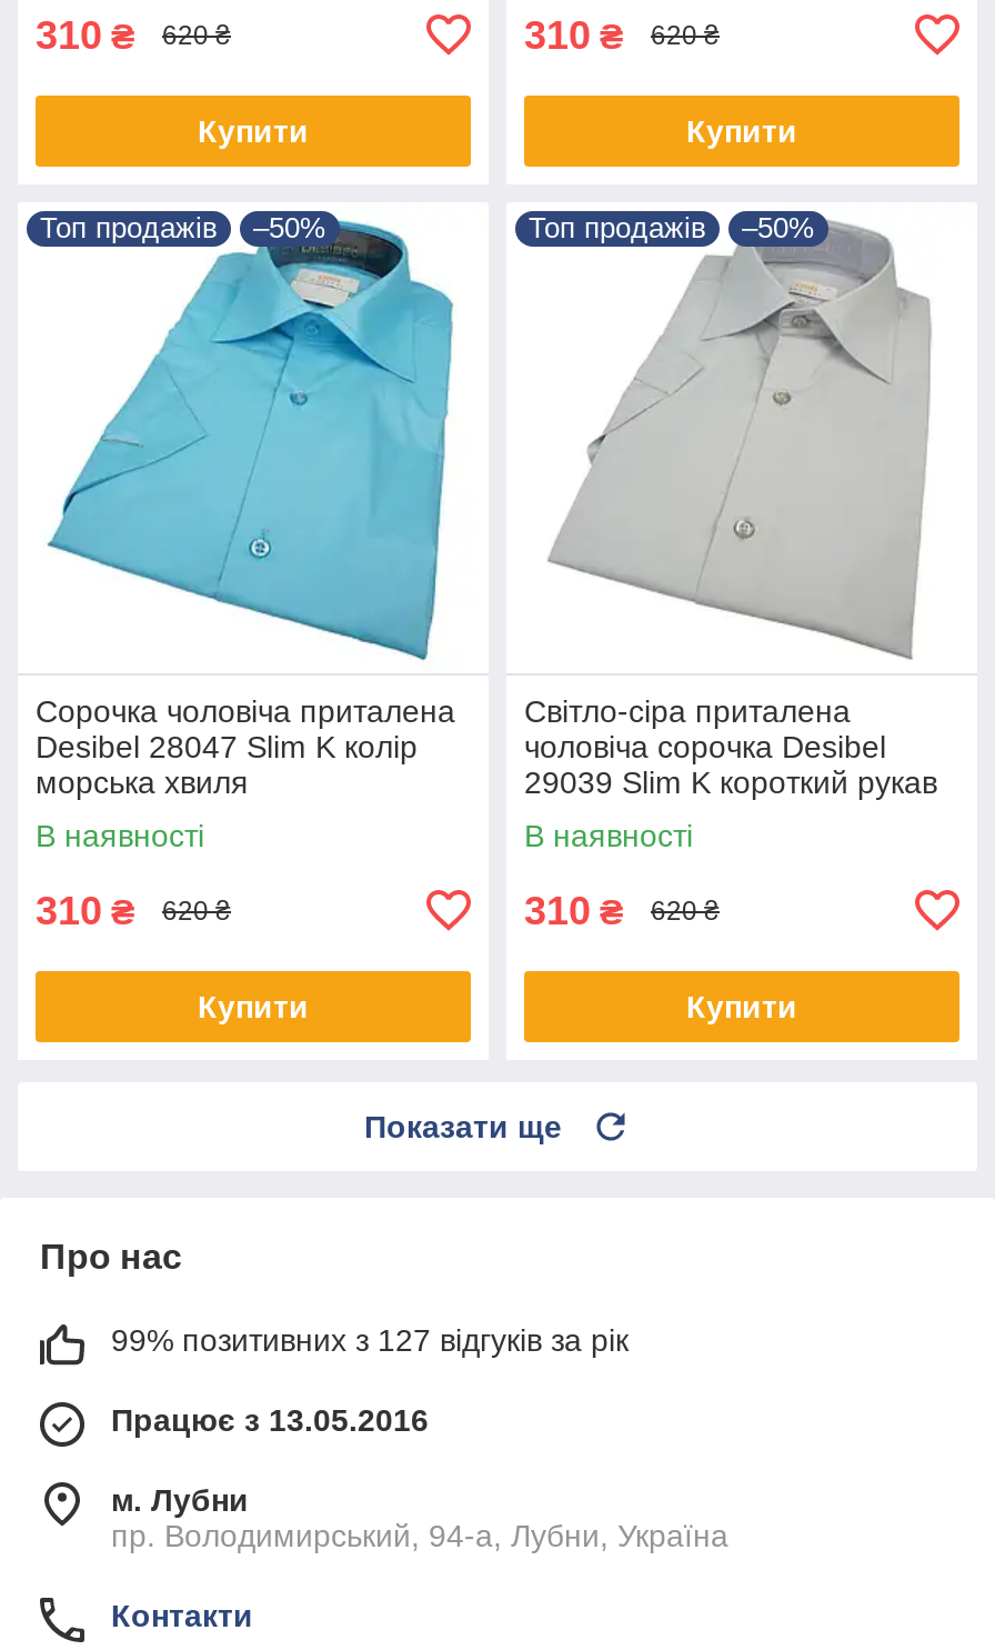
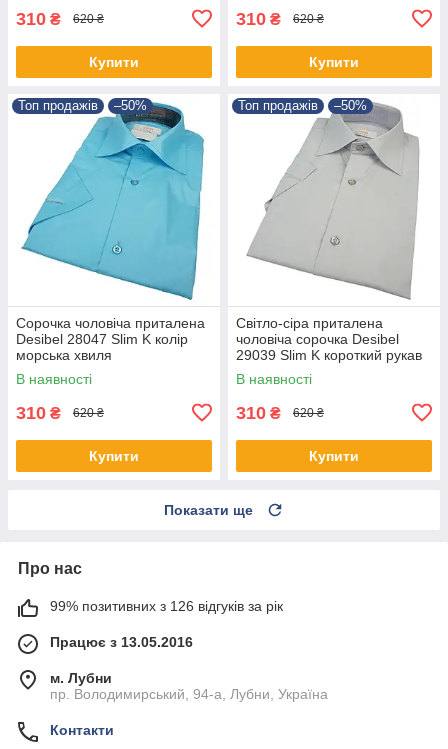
[111,1322,629,1357] 99% позитивних з 127 відгуків за рік -> [50,598,283,614] 99% позитивних з 126 відгуків за рік

